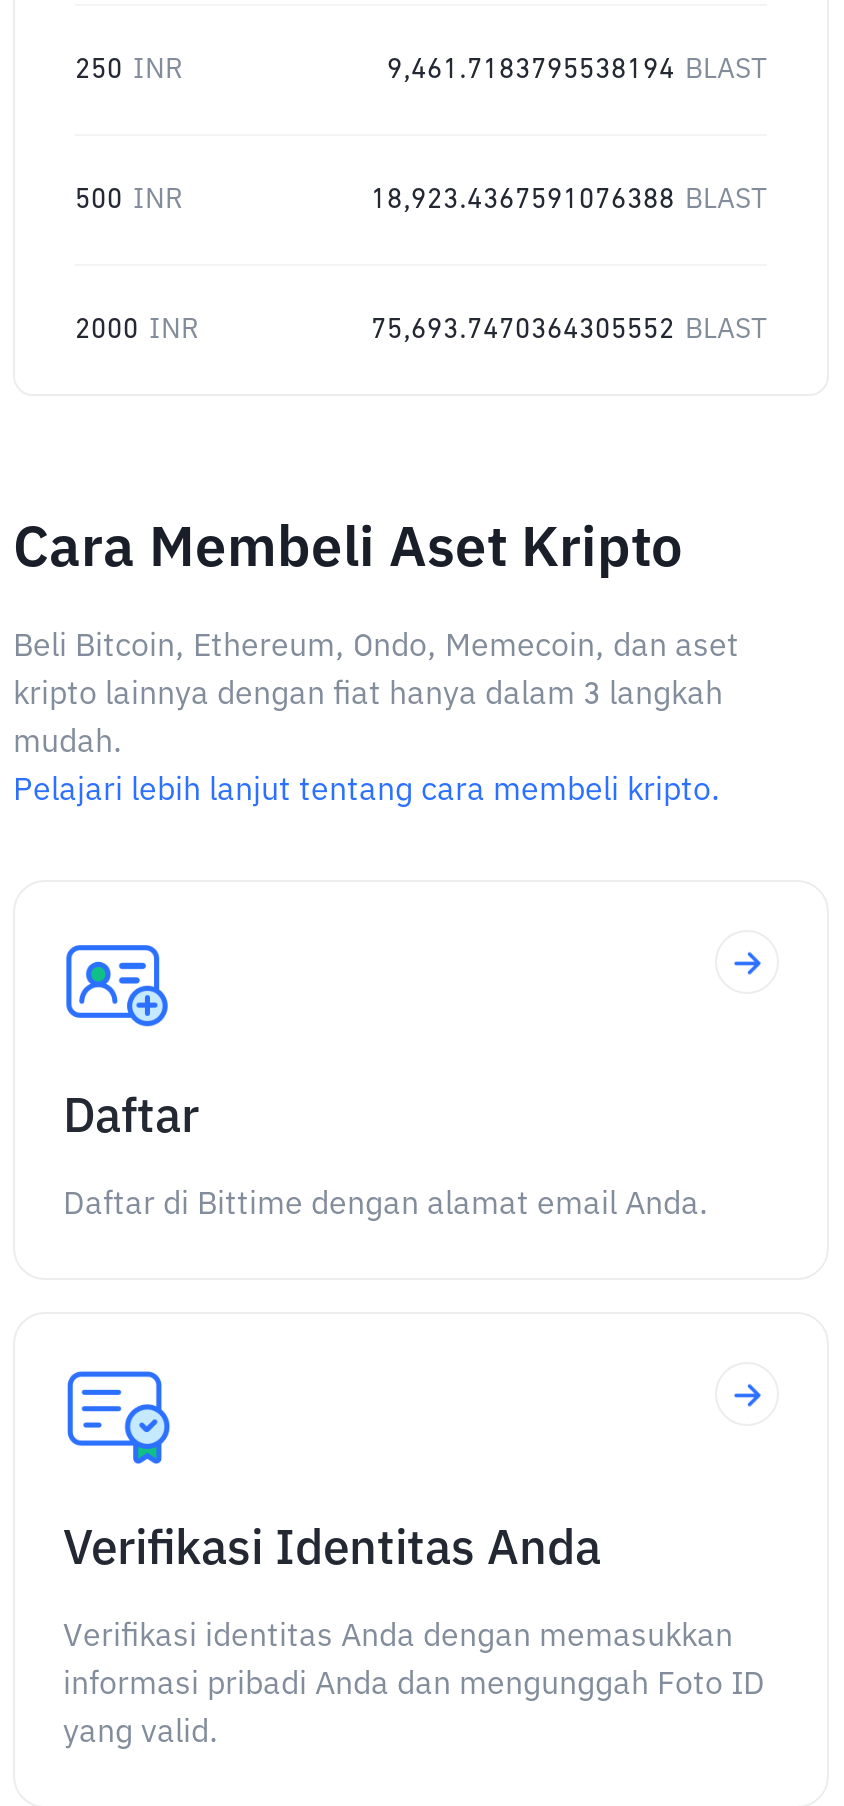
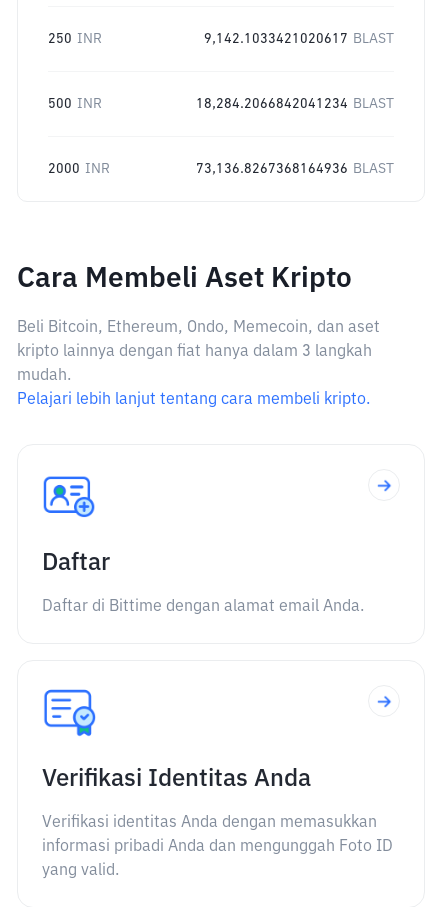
[387,56,767,84] 9,461.7183795538194 BLAST -> [204,32,394,46] 9,142.1033421020617 BLAST
[371,186,767,214] 18,923.4367591076388 BLAST -> [196,97,394,111] 18,284.2066842041234 BLAST
[371,316,767,344] 75,693.7470364305552 BLAST -> [196,162,394,176] 73,136.8267368164936 BLAST

